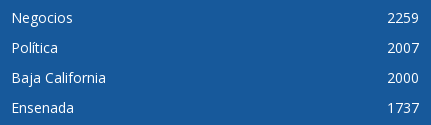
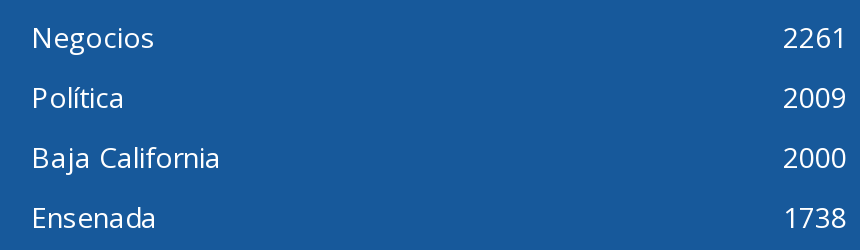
[387,8,419,27] 2259 -> [783,17,847,55] 2261
[387,38,419,57] 2007 -> [783,77,847,115] 2009
[387,98,419,117] 1737 -> [783,197,847,235] 1738

